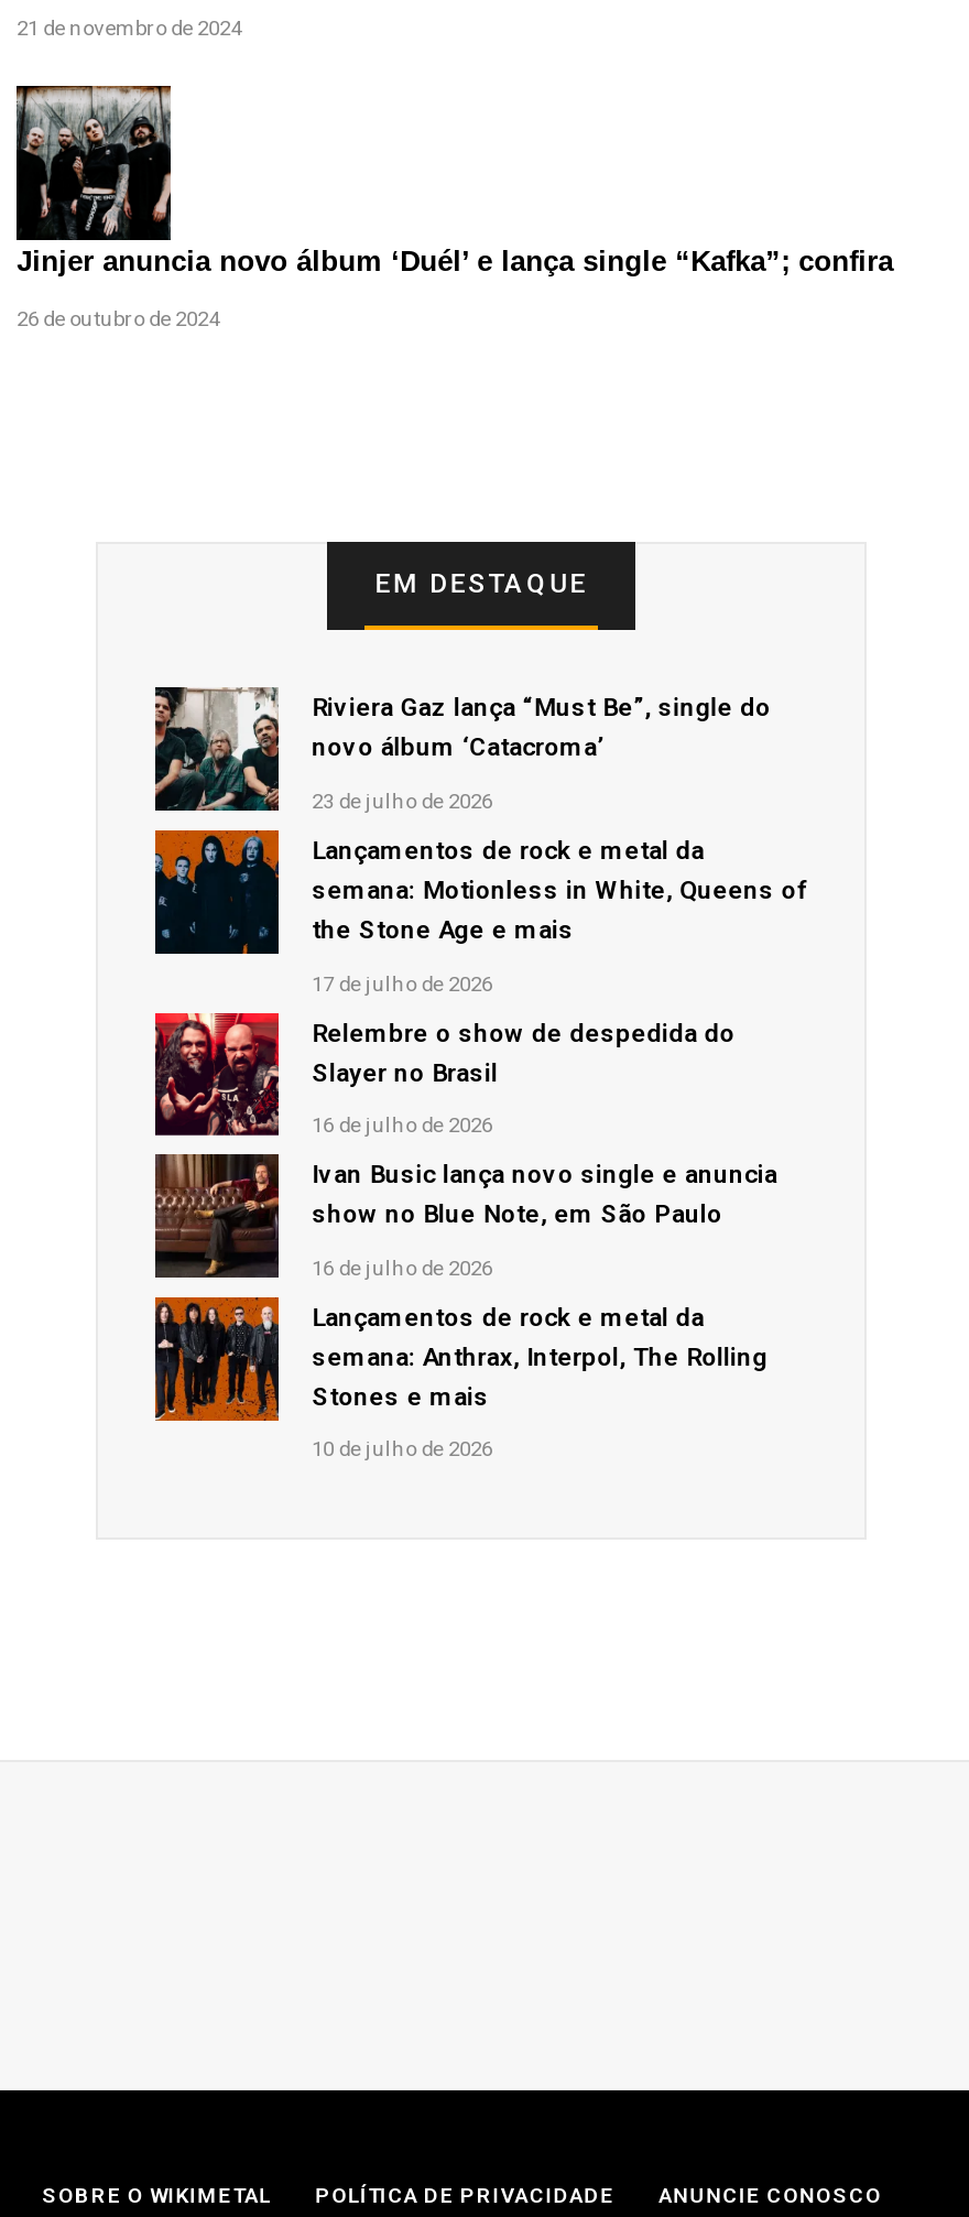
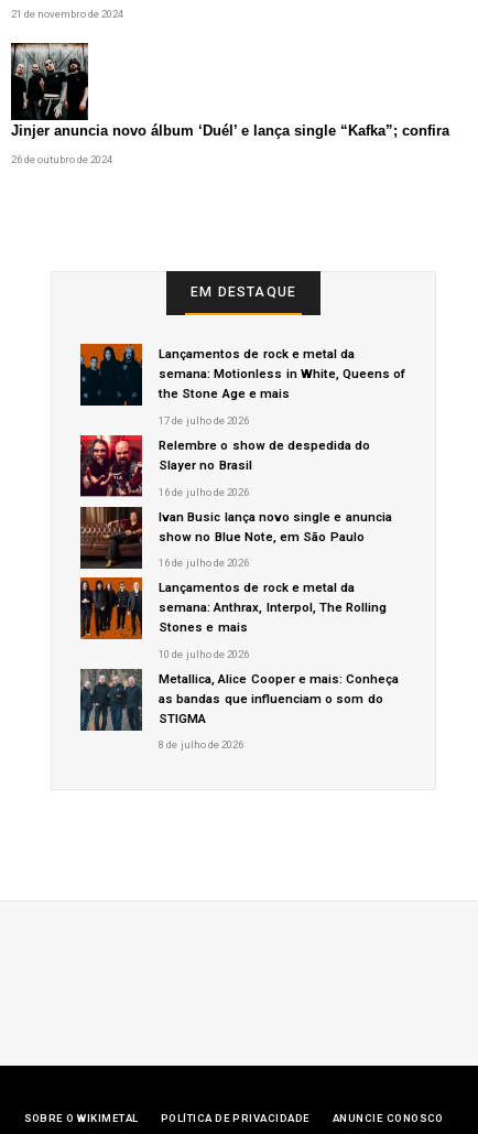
[153,685,771,813] [image] | Riviera Gaz lança “Must Be”, single do | novo álbum ‘Catacroma’ | 23 de julho de 2026 -> none
moved [151,835,806,1461] -> [78,346,406,660]: [image] | Lançamentos de rock e metal da | semana: Motionless in White, Queens of | ... | Stones e mais | 10 de julho de 2026
none -> [79,668,399,751] [image] | Metallica, Alice Cooper e mais: Conheça | as bandas que influenciam o som do | STIGMA | 8 de julho de 2026

